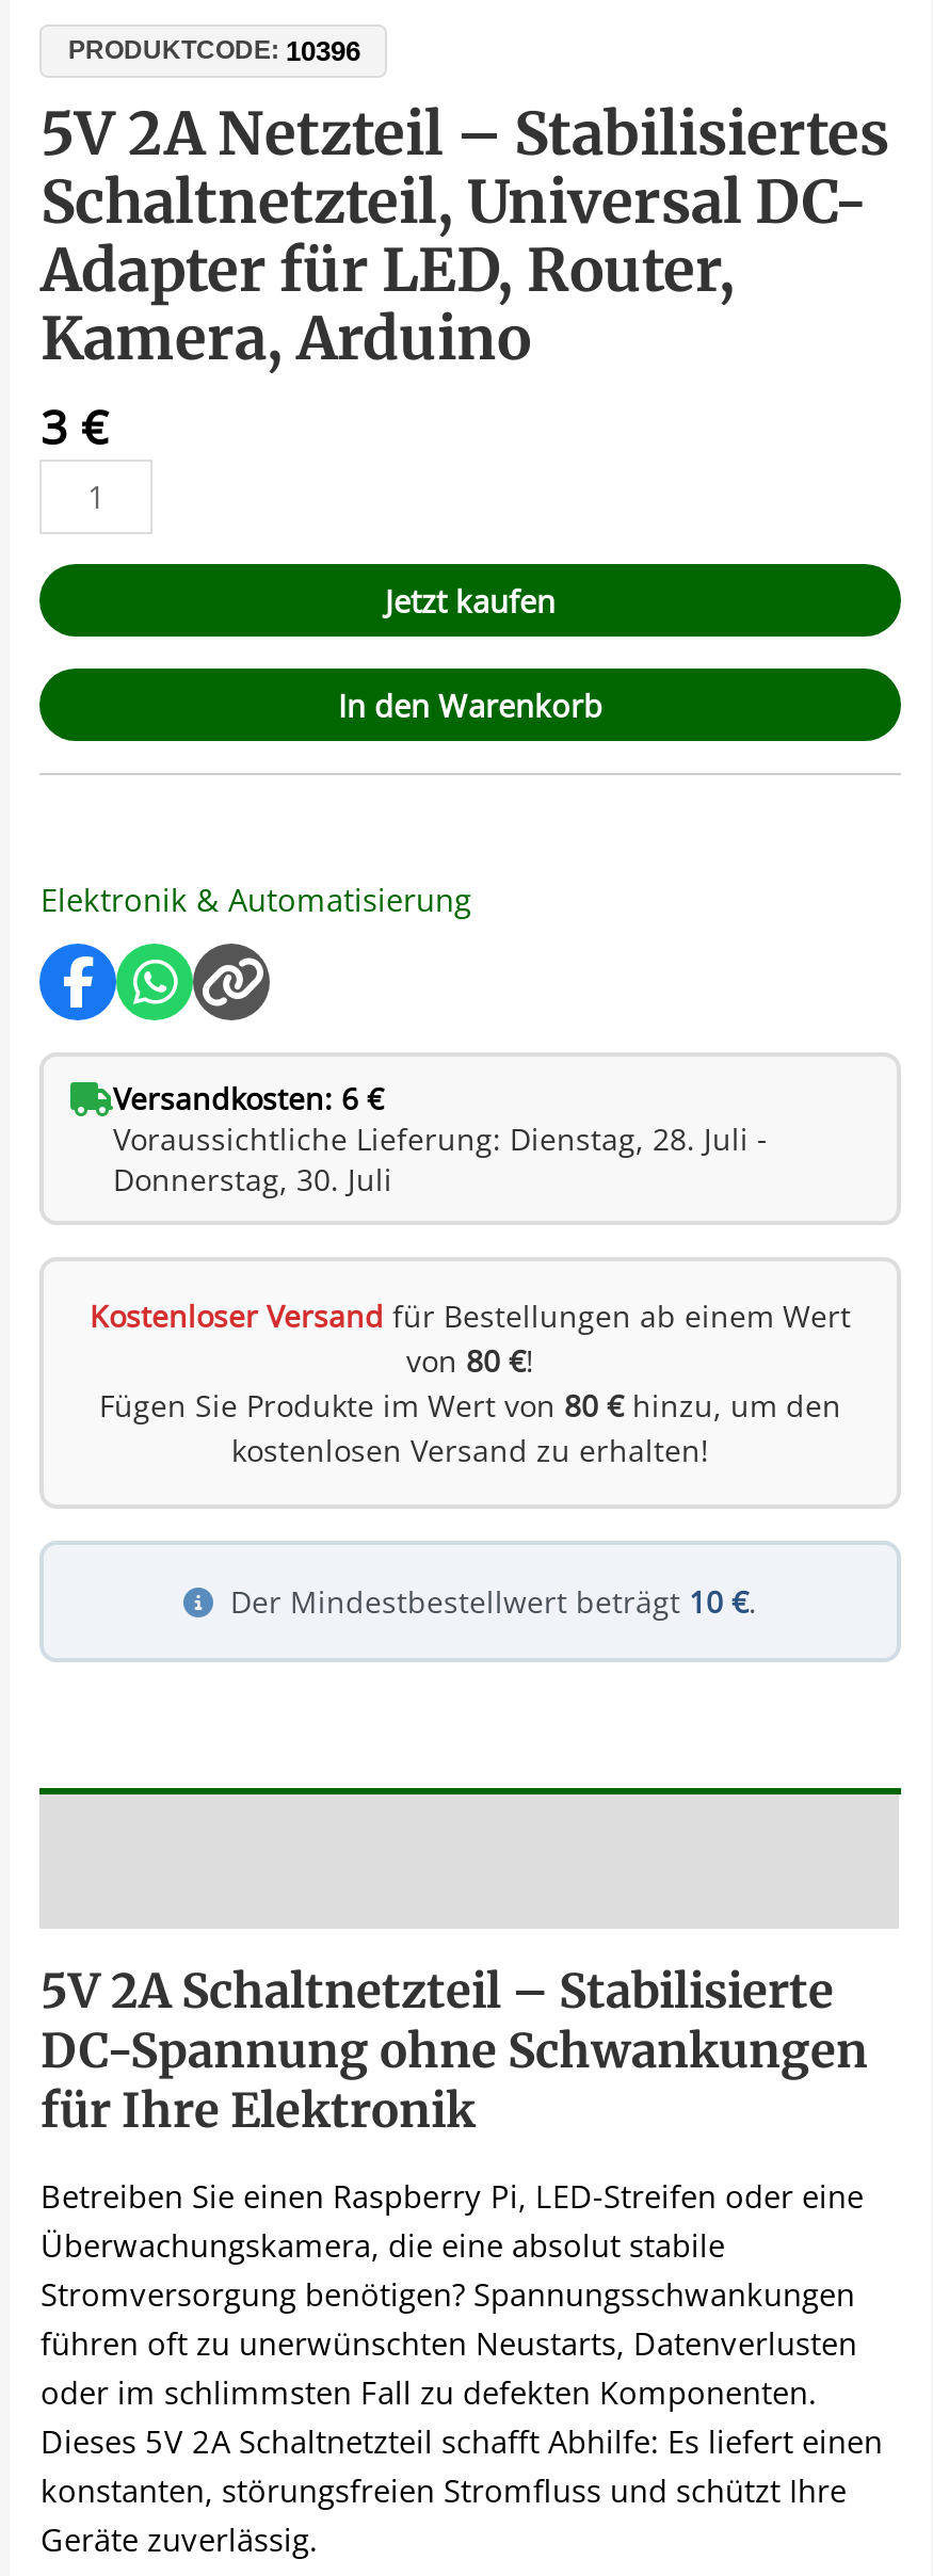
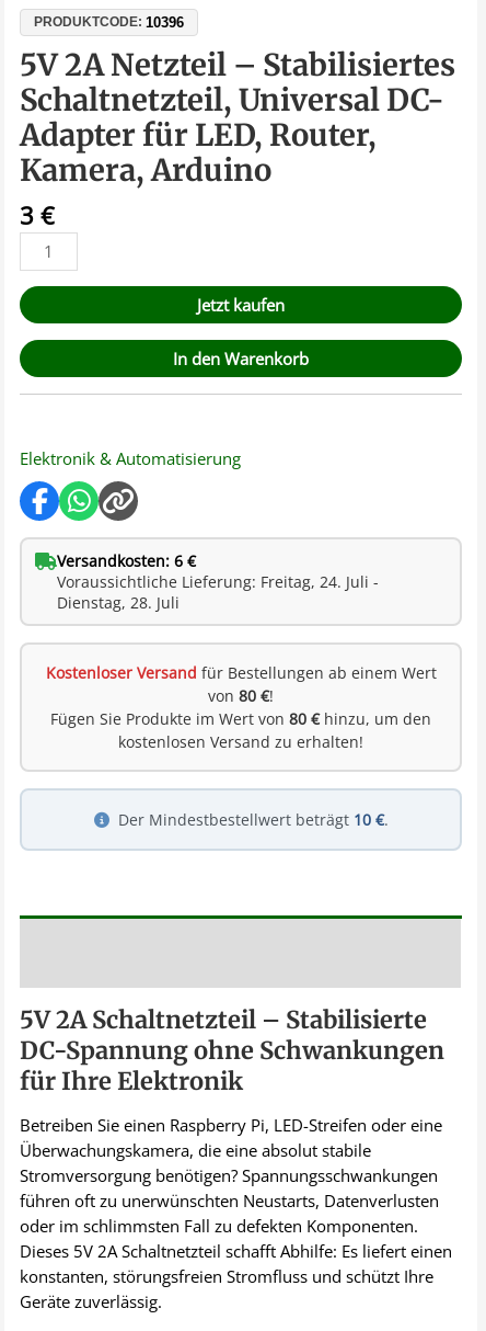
[113,1119,768,1159] Voraussichtliche Lieferung: Dienstag, 28. Juli - -> [57,571,379,592] Voraussichtliche Lieferung: Freitag, 24. Juli -
[113,1159,392,1200] Donnerstag, 30. Juli -> [57,592,180,613] Dienstag, 28. Juli

